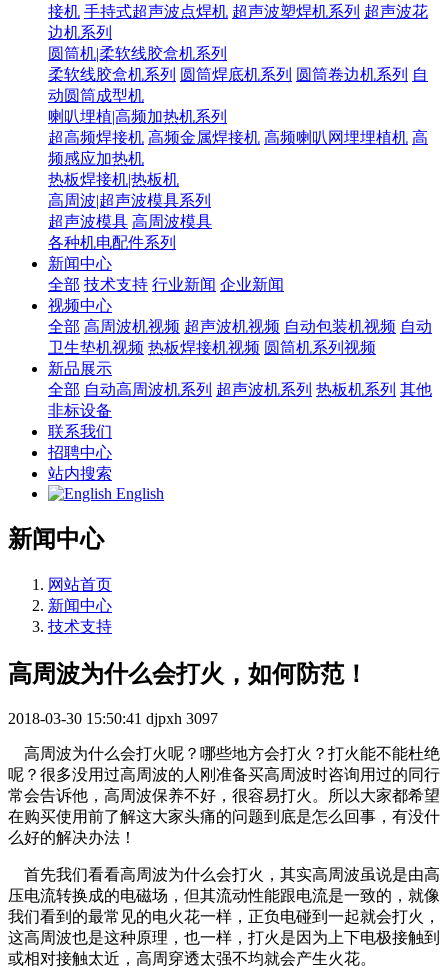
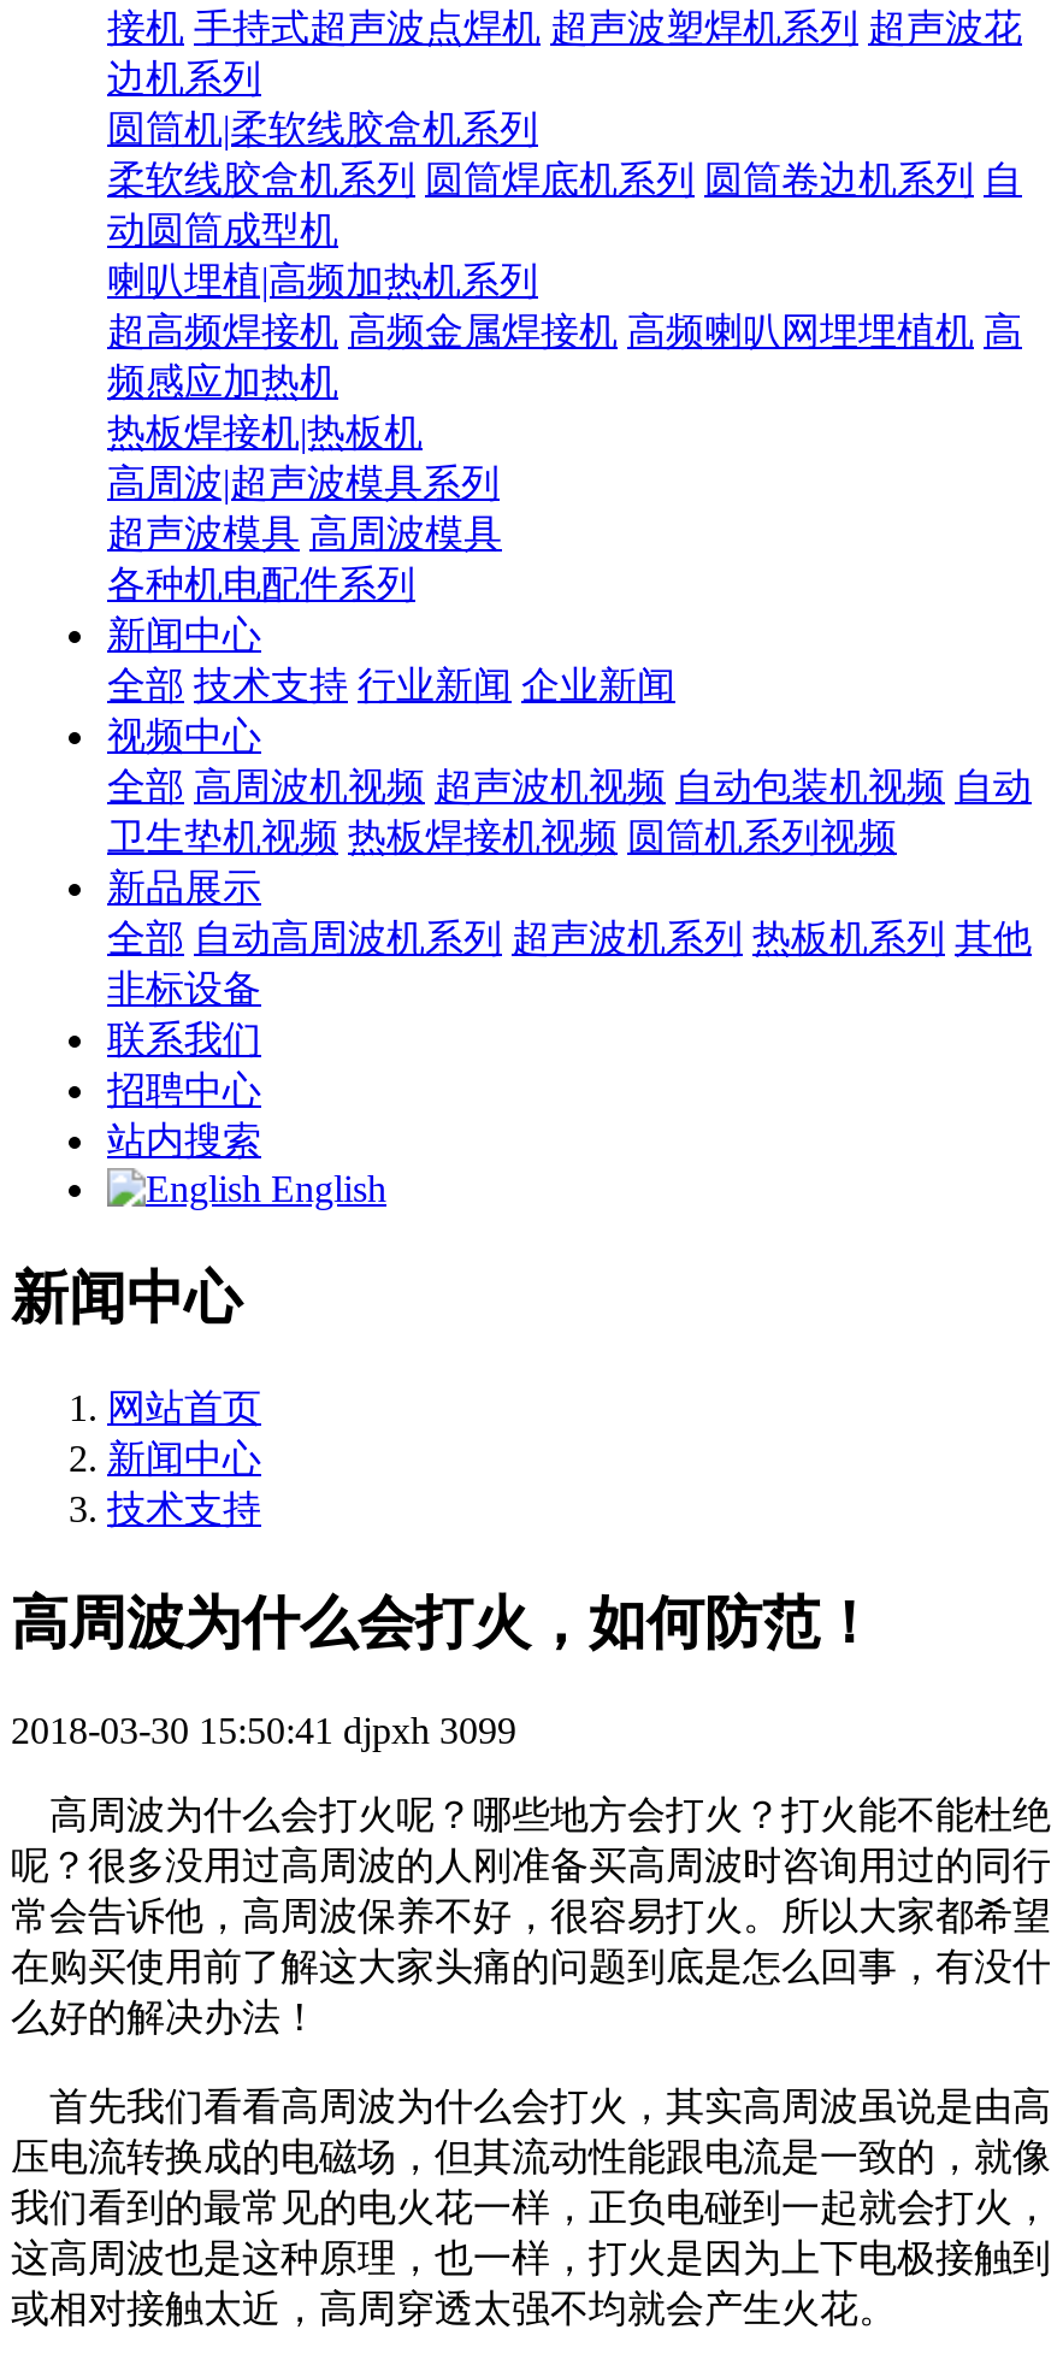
[8,710,218,727] 2018-03-30 15:50:41 djpxh 3097 -> [11,1709,516,1750] 2018-03-30 15:50:41 djpxh 3099

